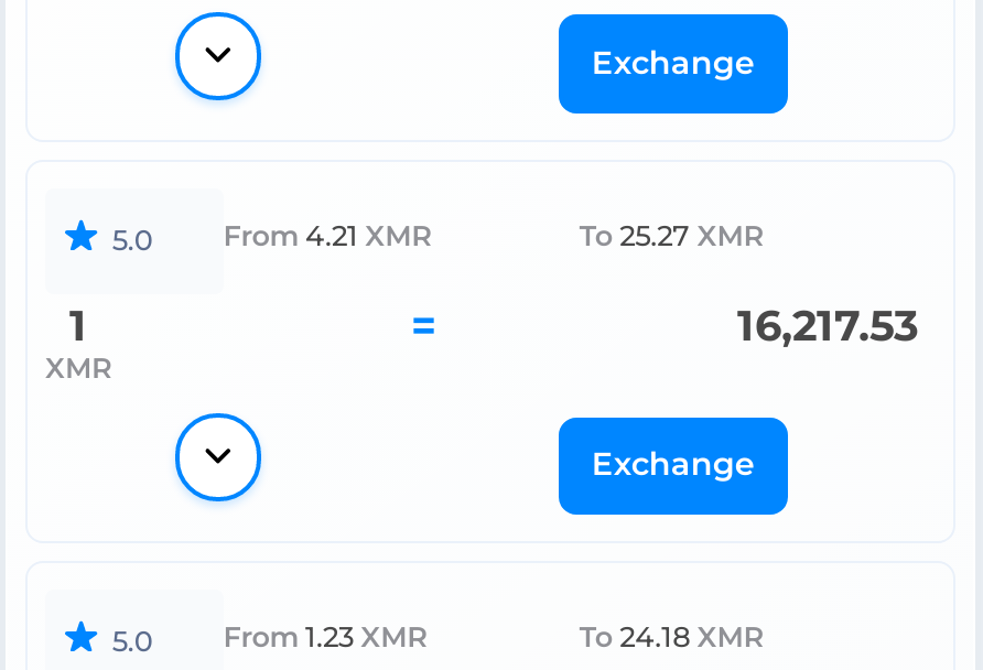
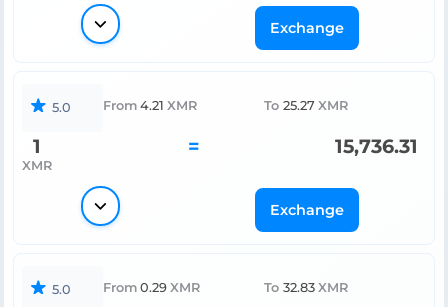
[737,298,918,351] 16,217.53 -> [335,134,418,158] 15,736.31
[223,620,427,653] From 1.23 XMR -> [103,280,200,295] From 0.29 XMR
[579,620,763,653] To 24.18 XMR -> [264,280,348,295] To 32.83 XMR

